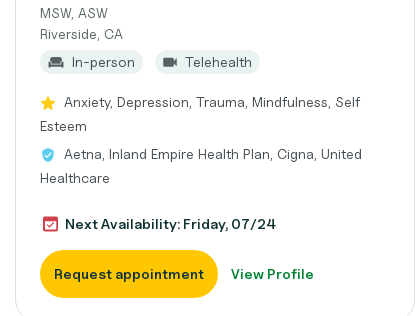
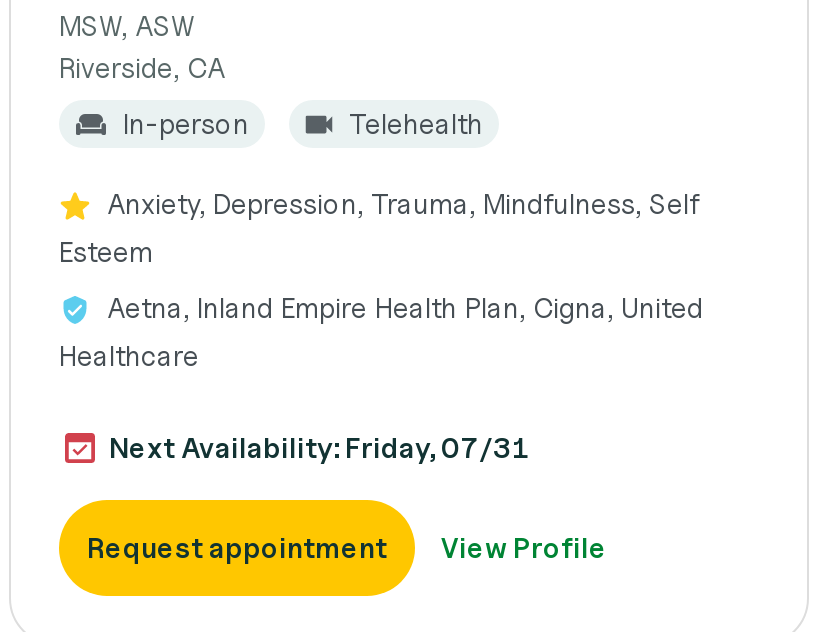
[65,215,276,232] Next Availability: Friday, 07/24 -> [109,430,527,464] Next Availability: Friday, 07/31

